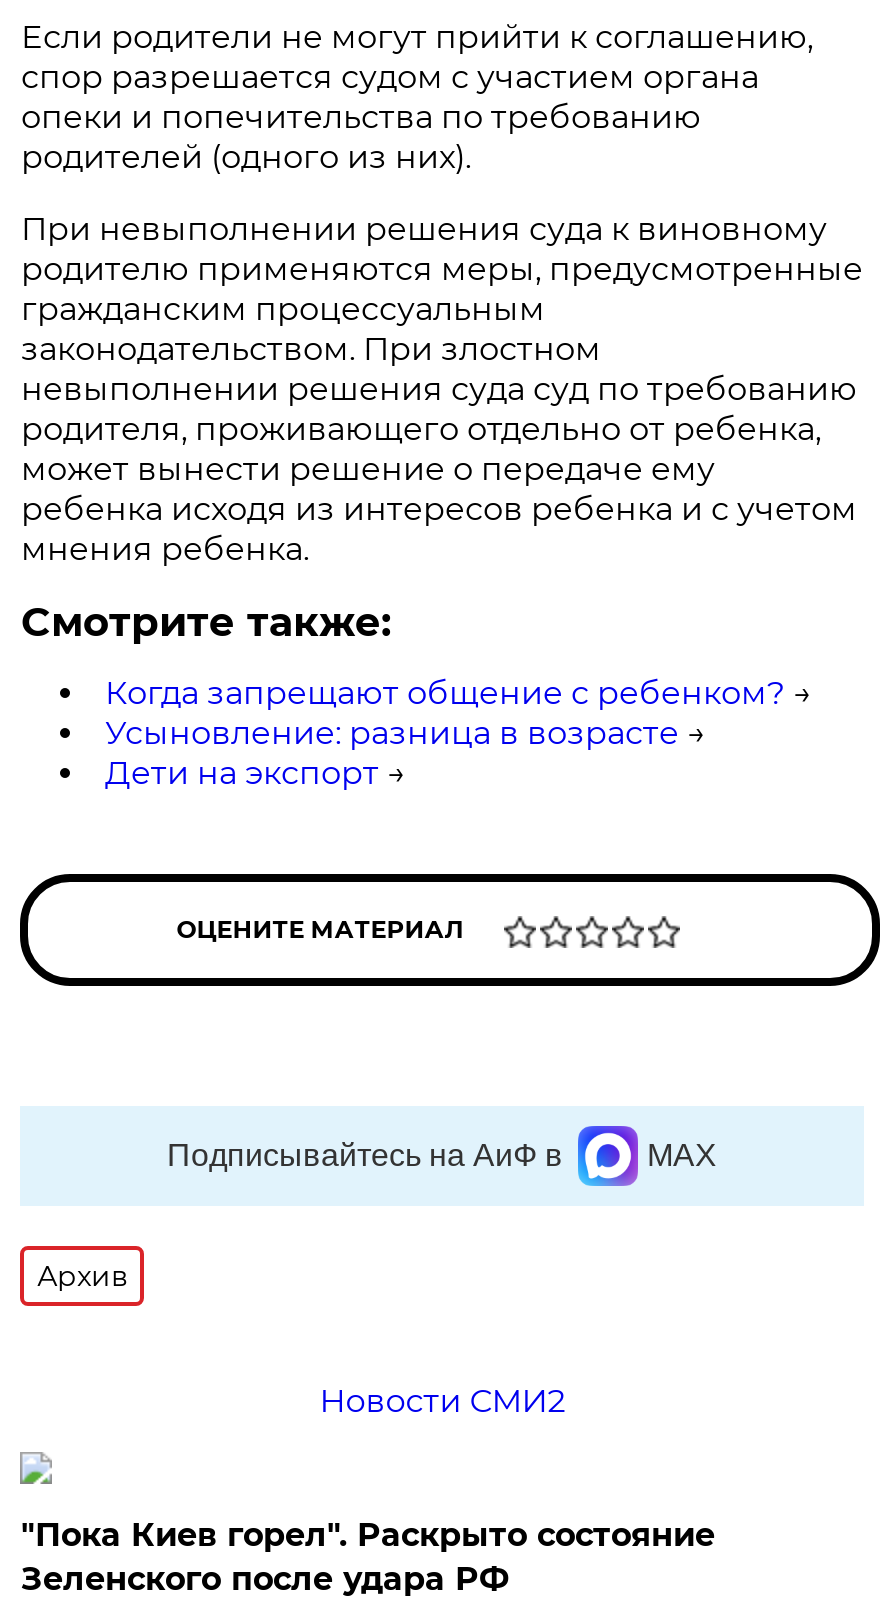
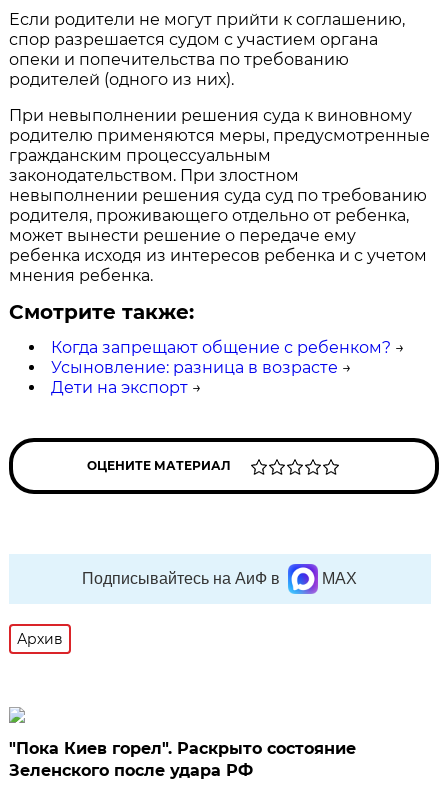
[319,1382,565,1420] Новости СМИ2 -> none

